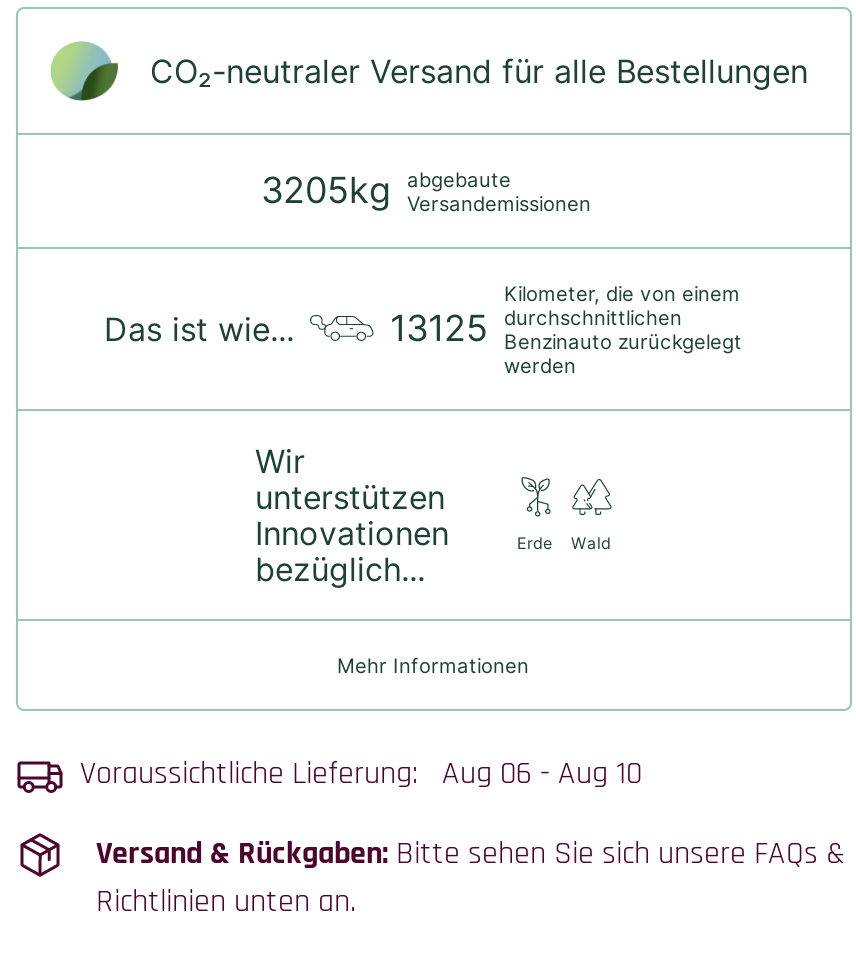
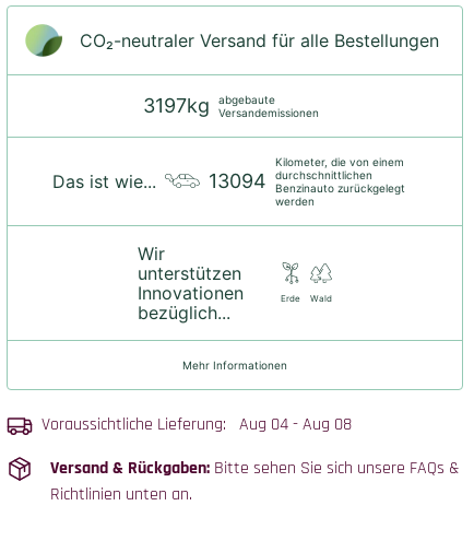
[261,167,591,215] 3205kg abgebaute Versandemissionen -> [143,93,318,119] 3197kg abgebaute Versandemissionen
[390,305,742,353] 13125 durchschnittlichen Benzinauto zurückgelegt -> [209,168,405,194] 13094 durchschnittlichen Benzinauto zurückgelegt
[80,753,642,795] Voraussichtliche Lieferung: Aug 06 - Aug 10 -> [42,413,352,436] Voraussichtliche Lieferung: Aug 04 - Aug 08

